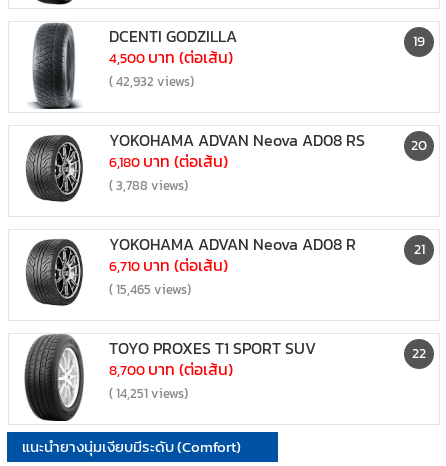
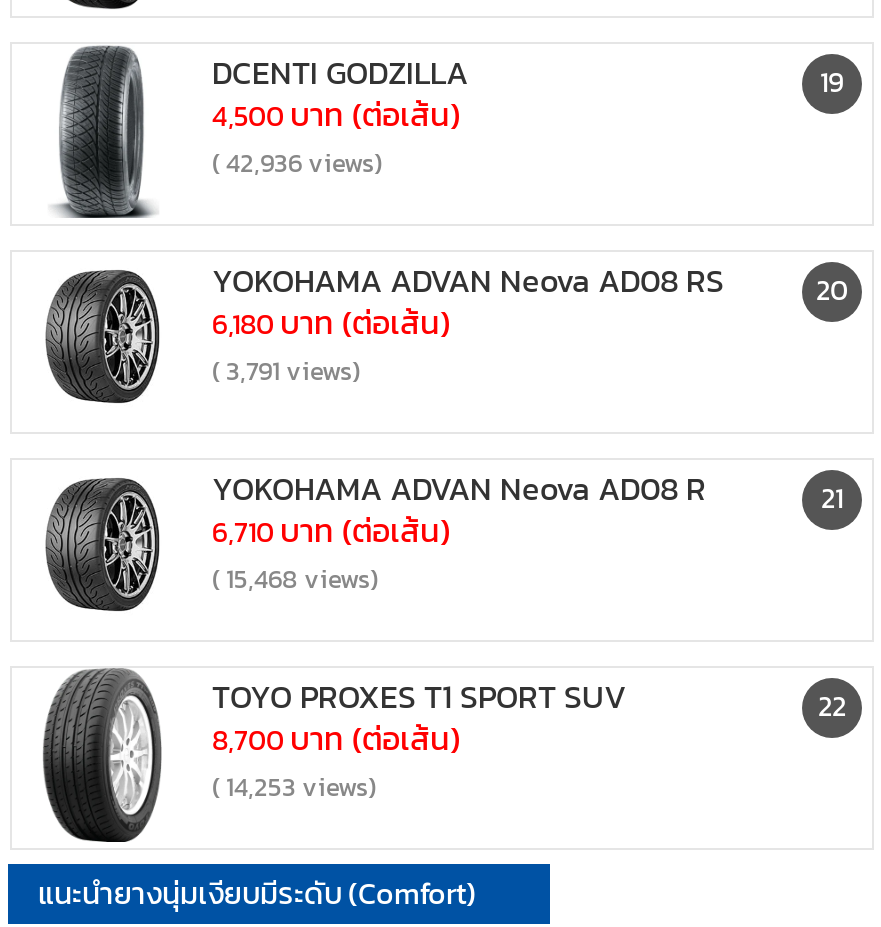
[109,72,194,91] ( 42,932 views) -> [212,144,382,182] ( 42,936 views)
[109,176,188,195] ( 3,788 views) -> [212,352,360,390] ( 3,791 views)
[109,280,191,299] ( 15,465 views) -> [212,560,378,598] ( 15,468 views)
[109,384,188,403] ( 14,251 views) -> [212,768,376,806] ( 14,253 views)

